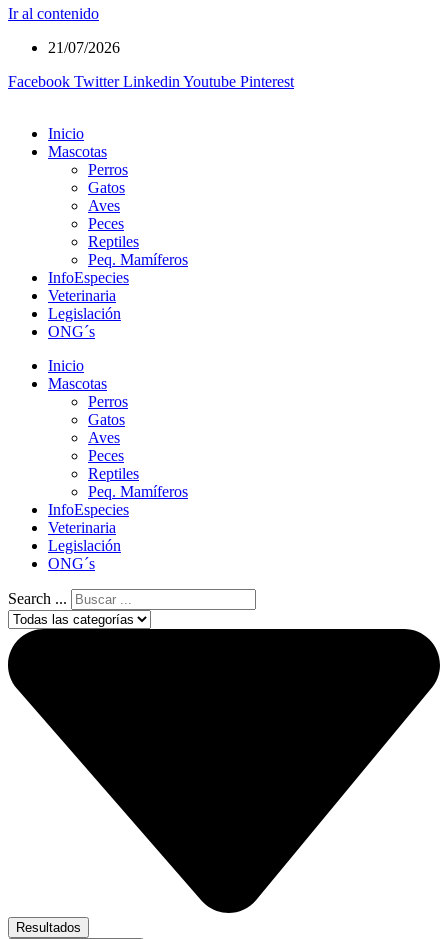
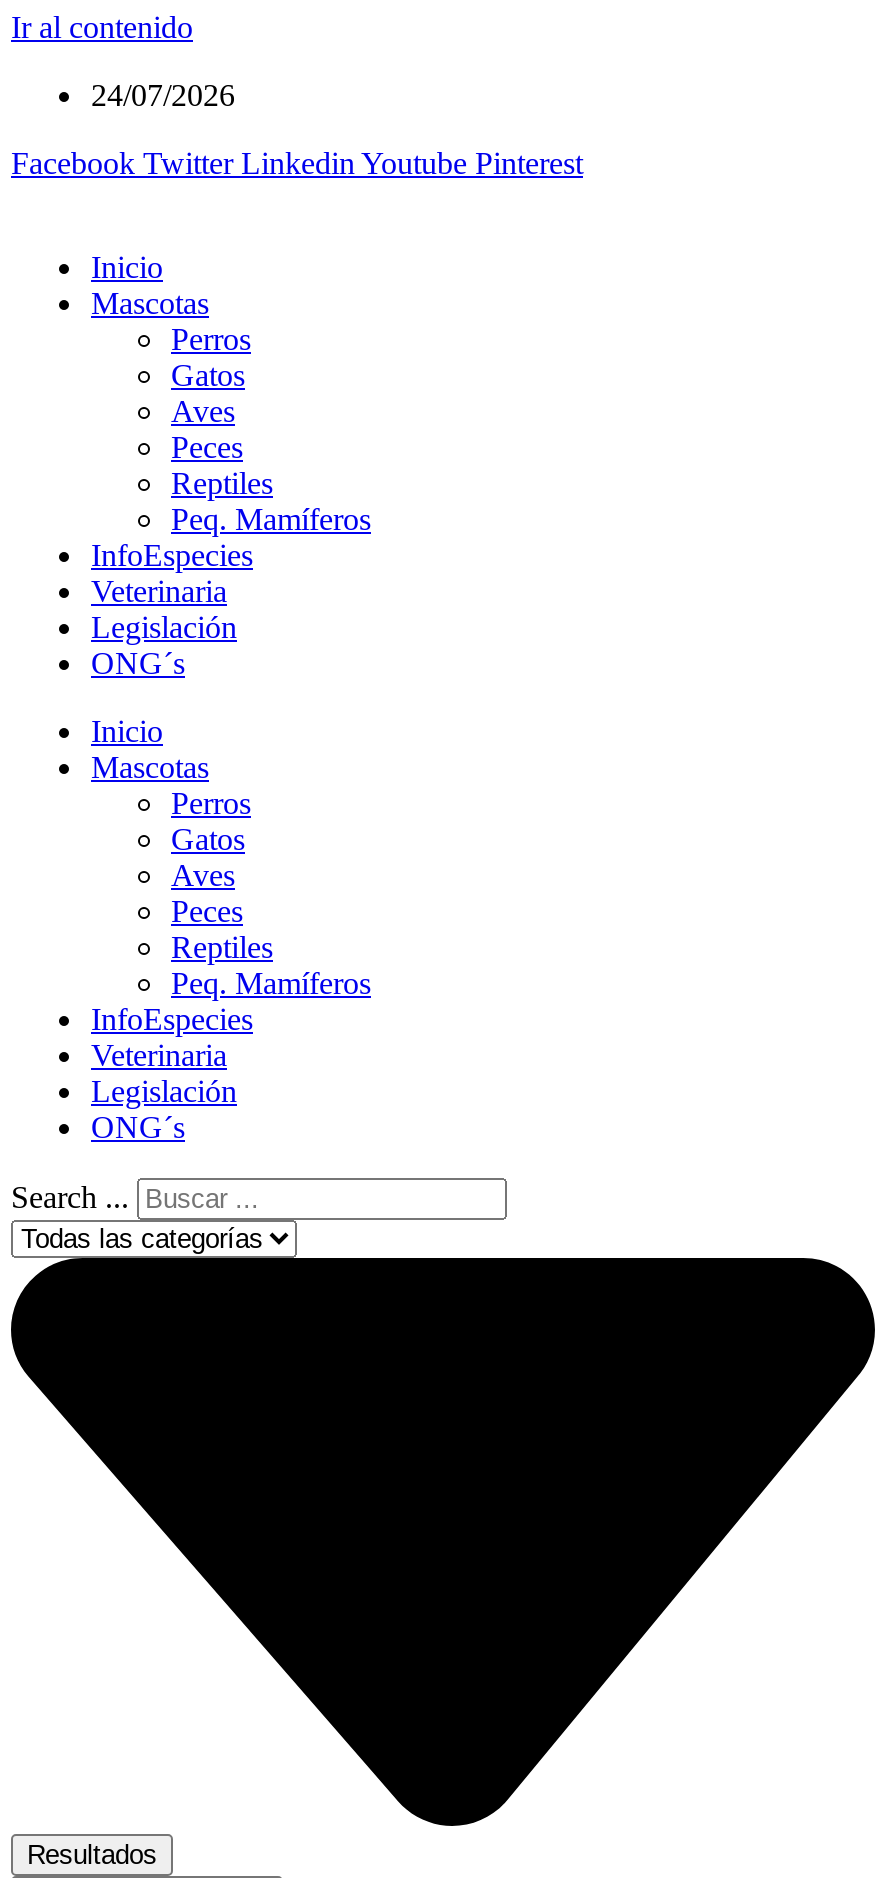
[48,39,120,56] 21/07/2026 -> [91,78,235,112] 24/07/2026

